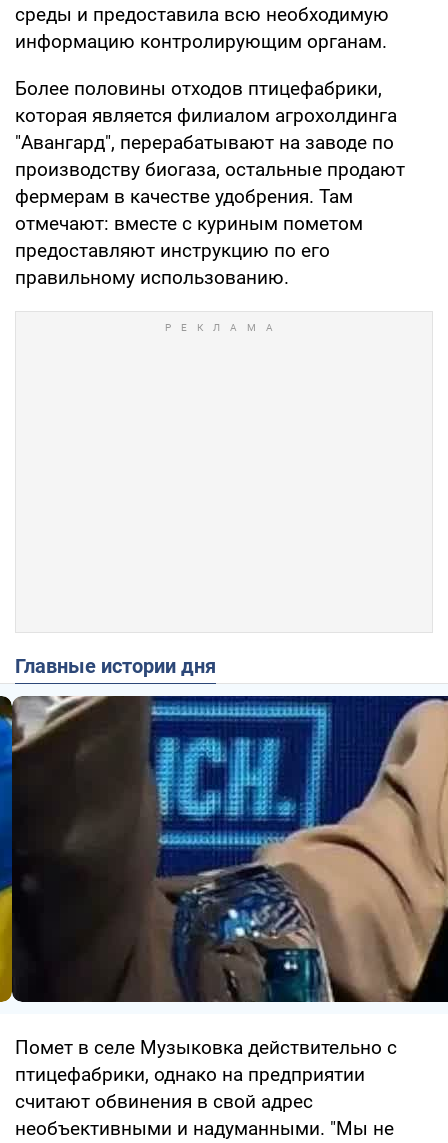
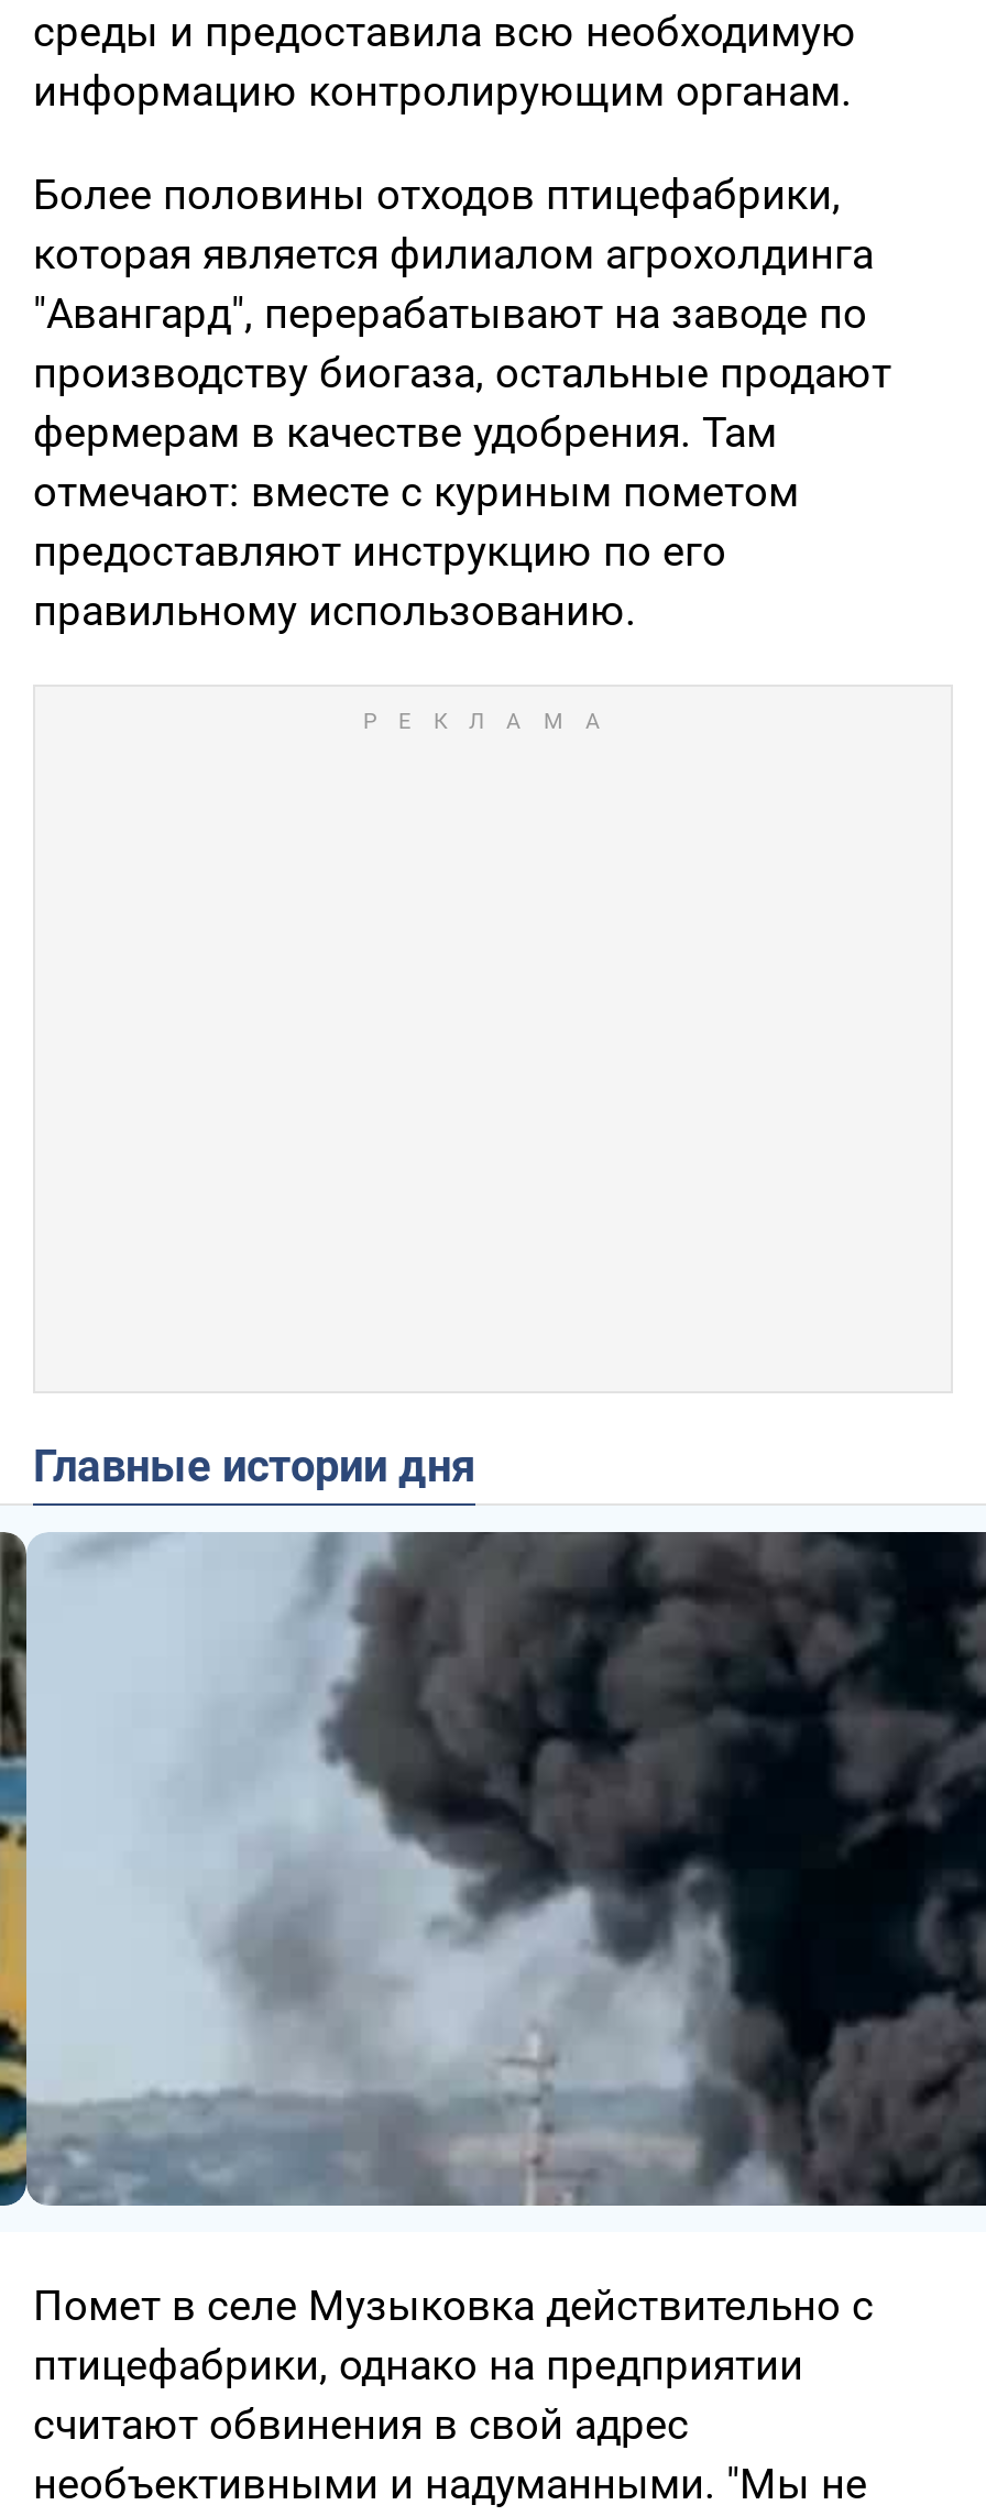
[3,695,445,1003] [image] -> [7,1532,979,2208] [image]

